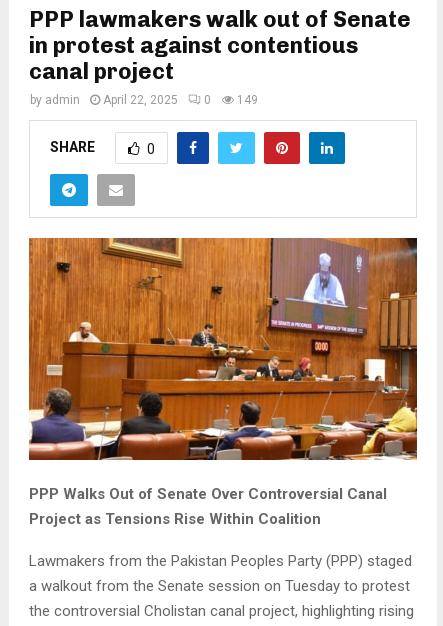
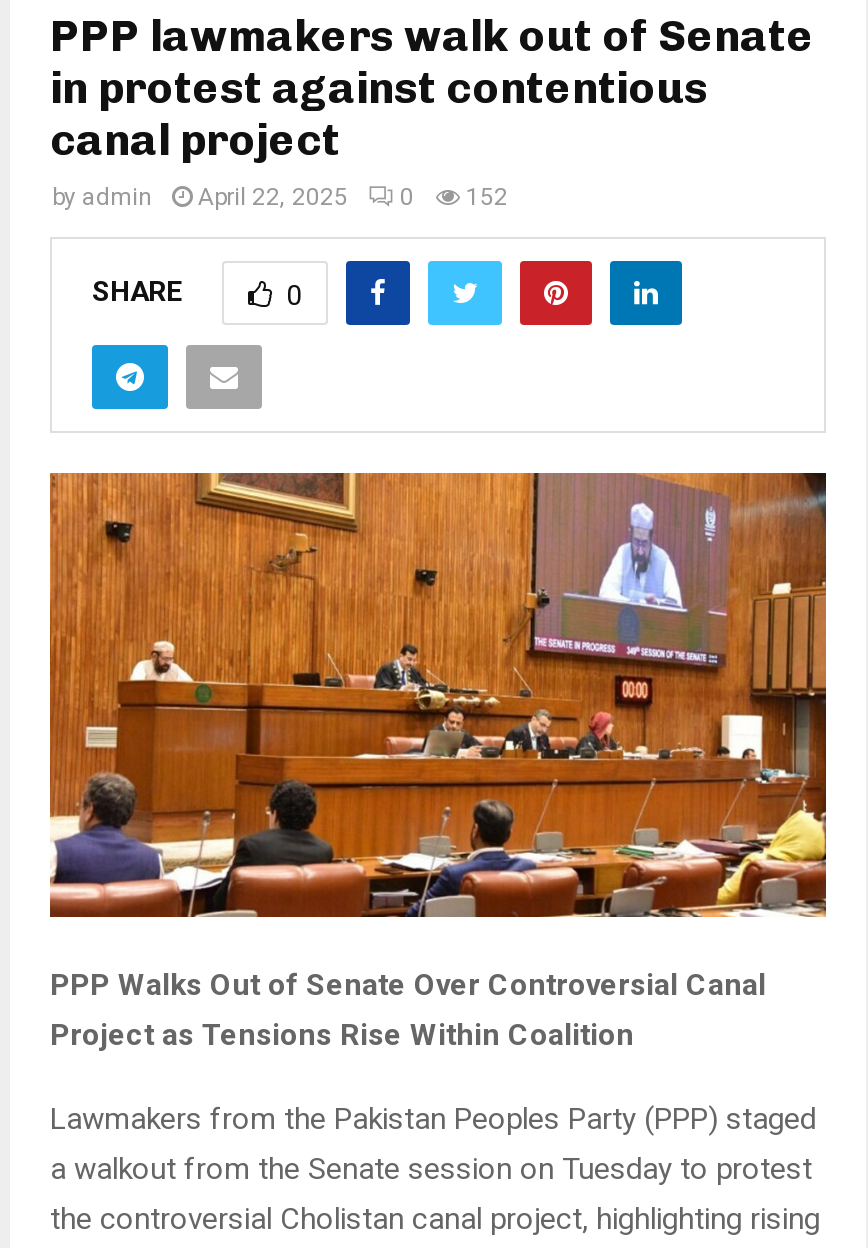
[30,93,258,107] by admin April 22, 2025 0 149 -> [52,184,508,212] by admin April 22, 2025 0 152

